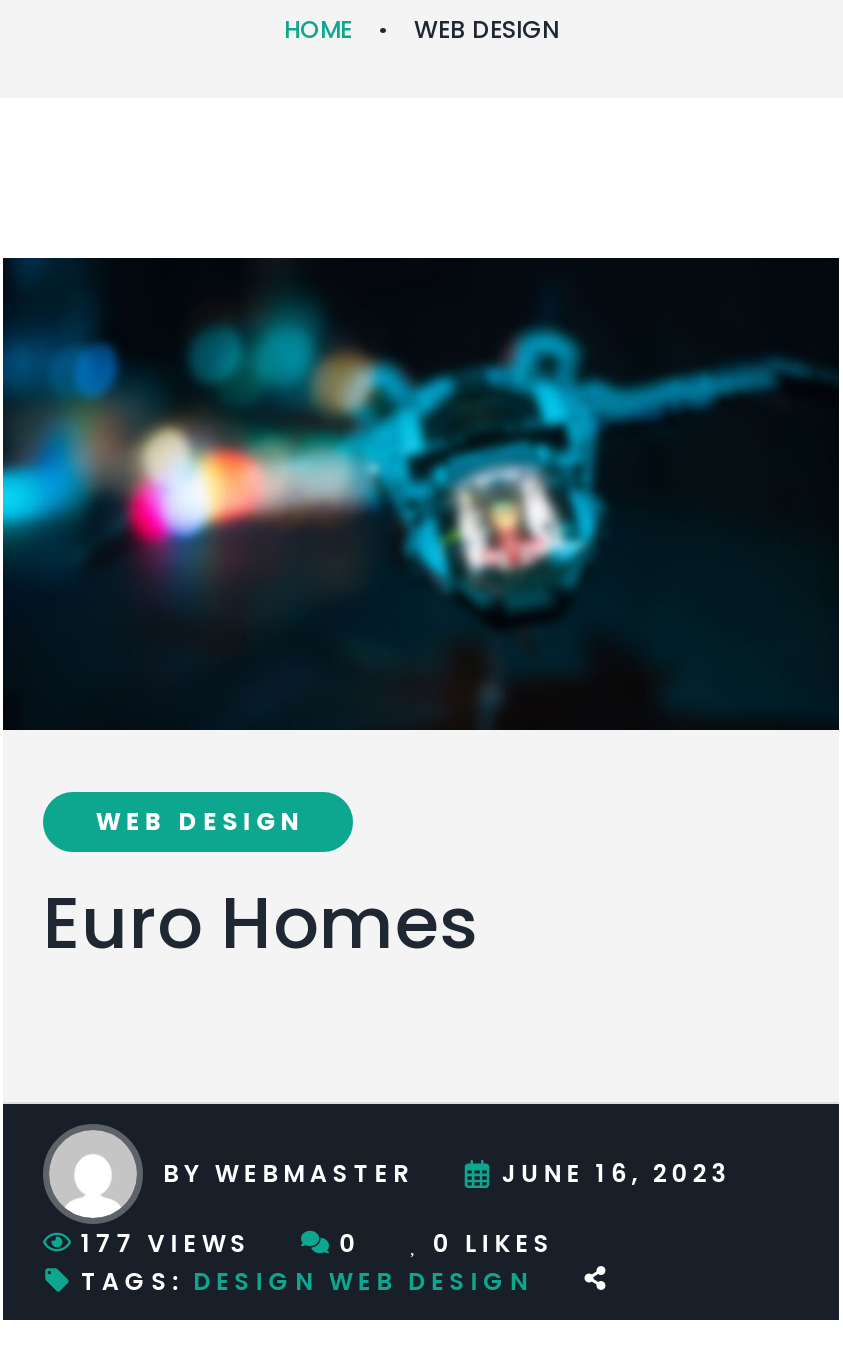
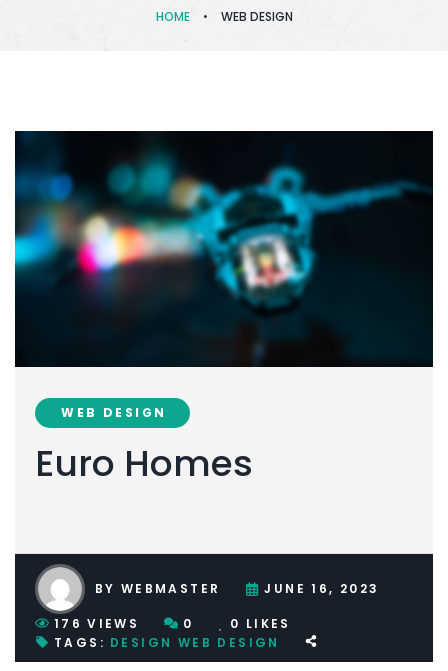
[81,1226,251,1260] 177 VIEWS -> [54,615,139,632] 176 VIEWS

